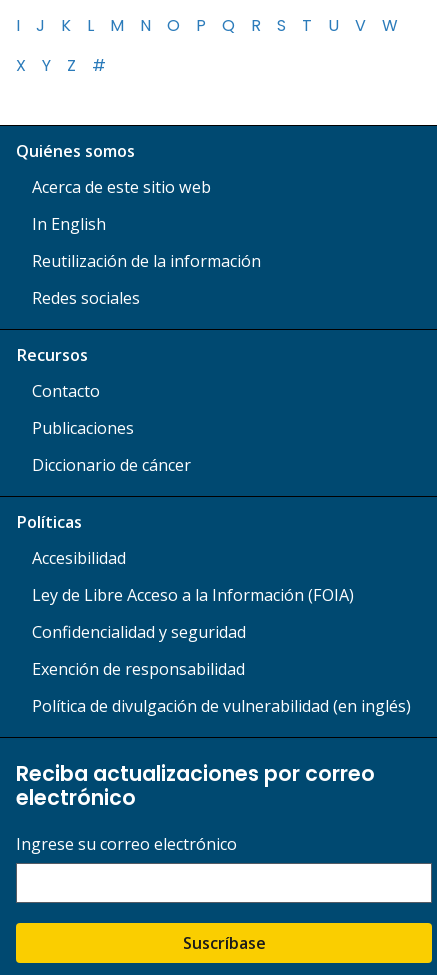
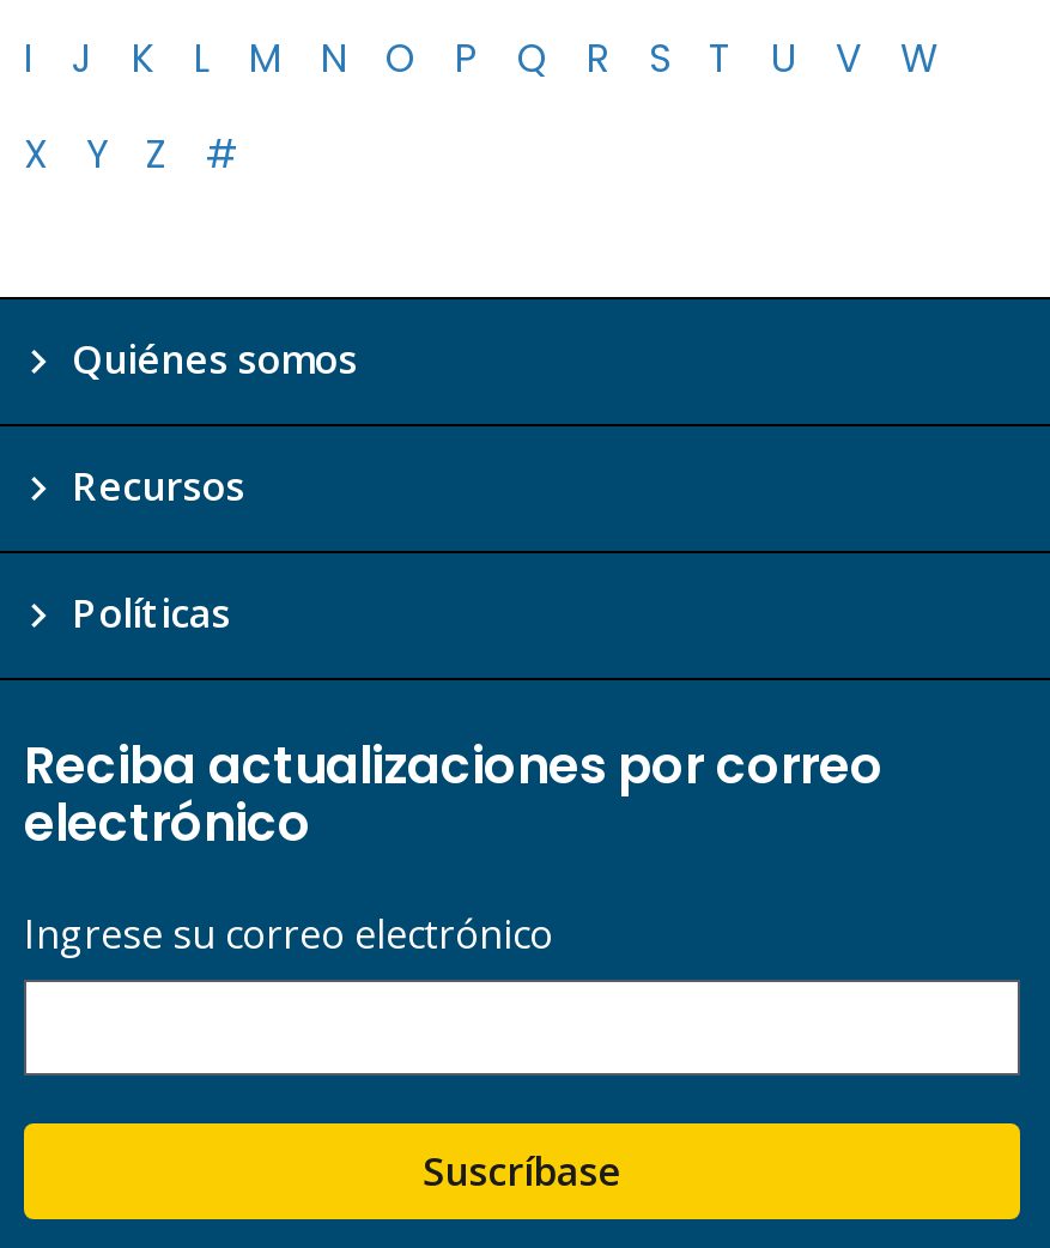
[32,176,261,309] Acerca de este sitio web | In English | Reutilización de la información | Redes sociales -> none
[32,380,191,476] Contacto | Publicaciones | Diccionario de cáncer -> none
[32,547,411,717] Accesibilidad | Ley de Libre Acceso a la Información (FOIA) | Confidencialidad y seguridad | Exención de responsabilidad | Política de divulgación de vulnerabilidad (en inglés) -> none

